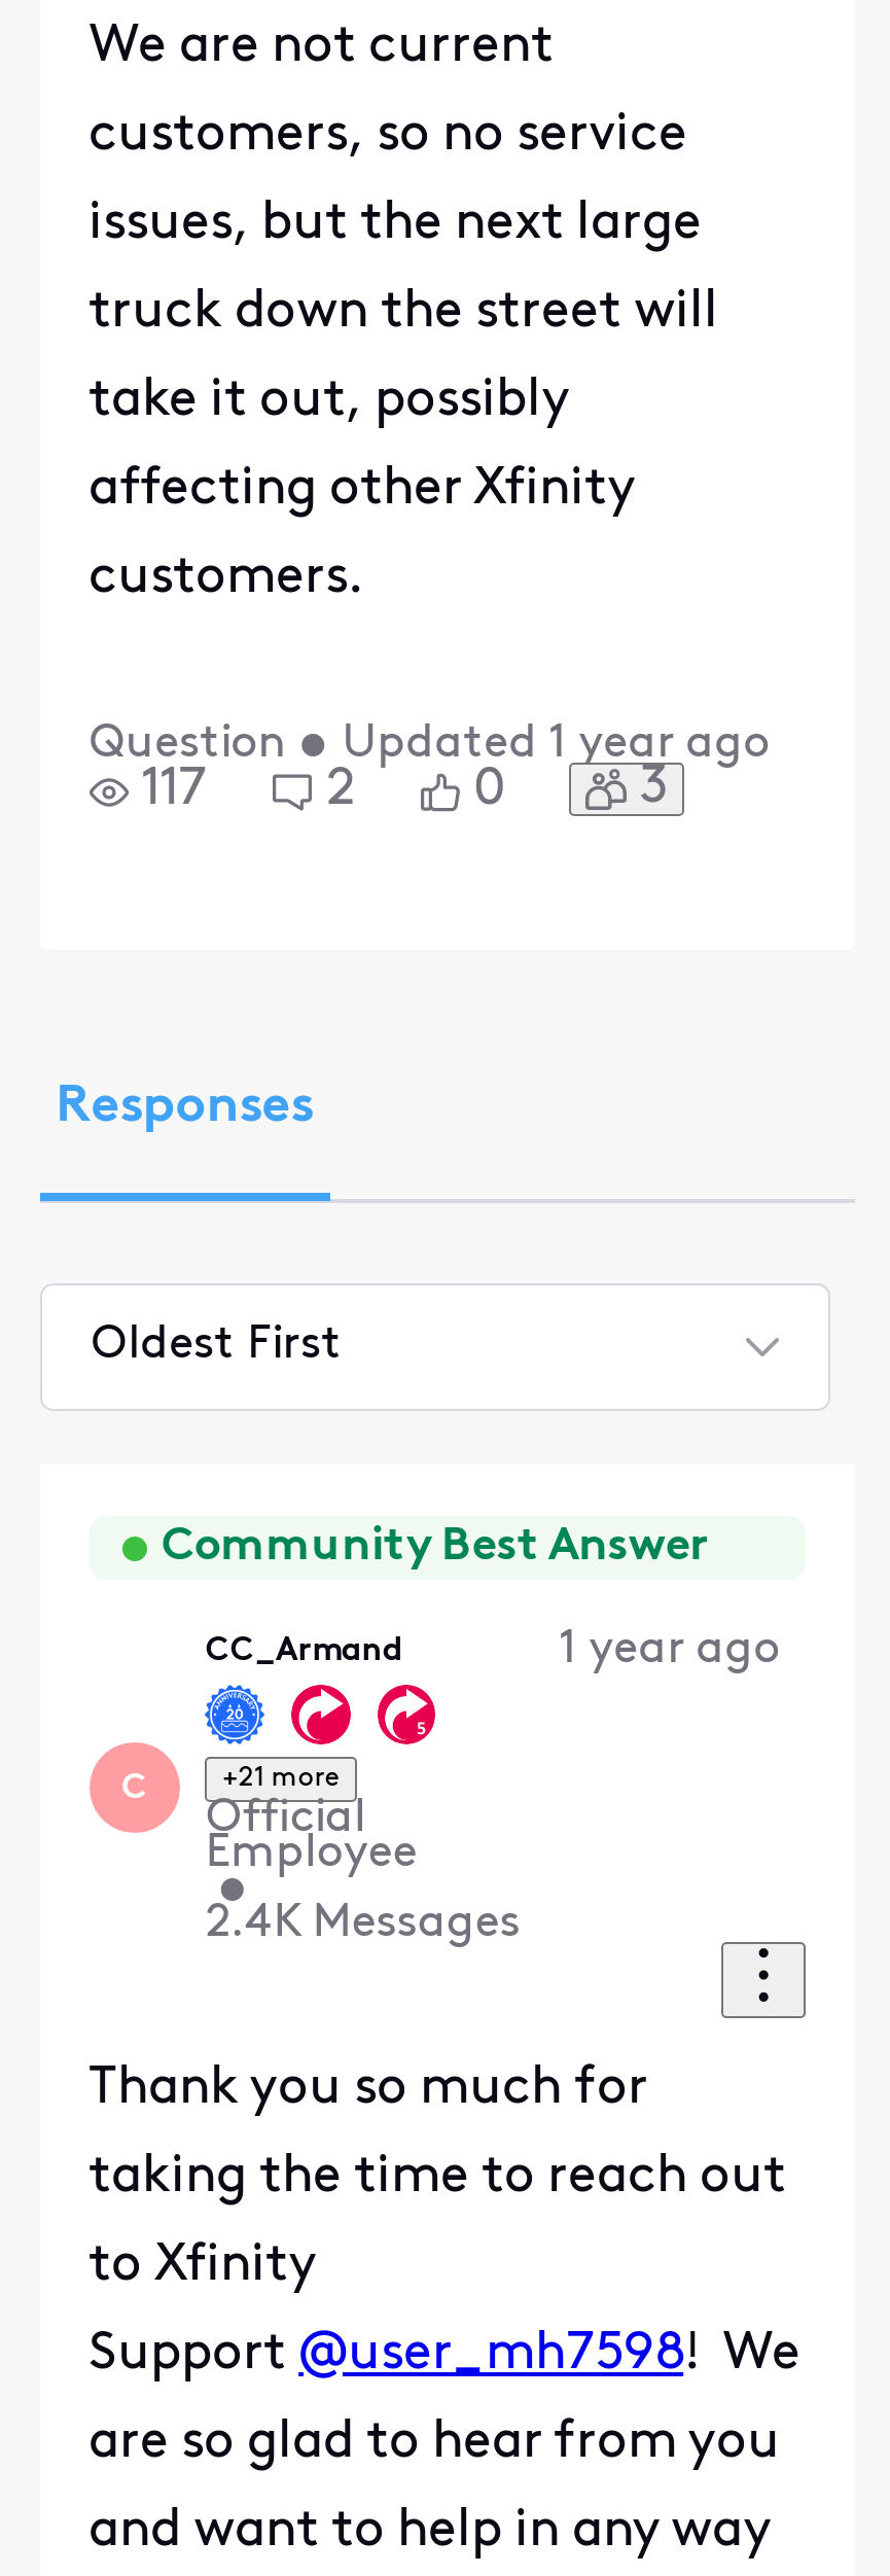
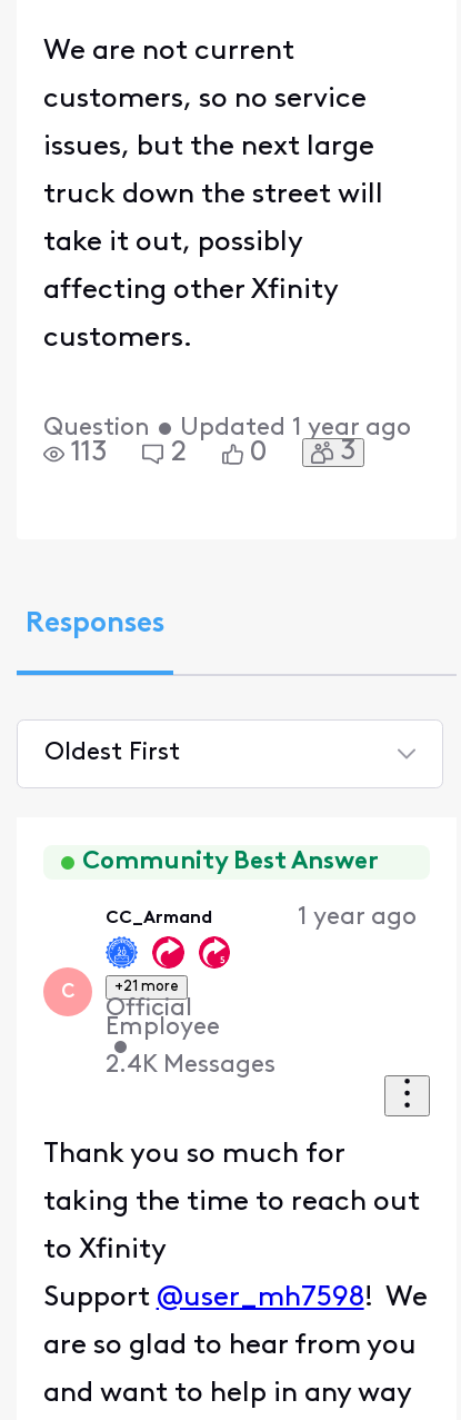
[141,765,207,817] 117 -> [71,439,107,467] 113

